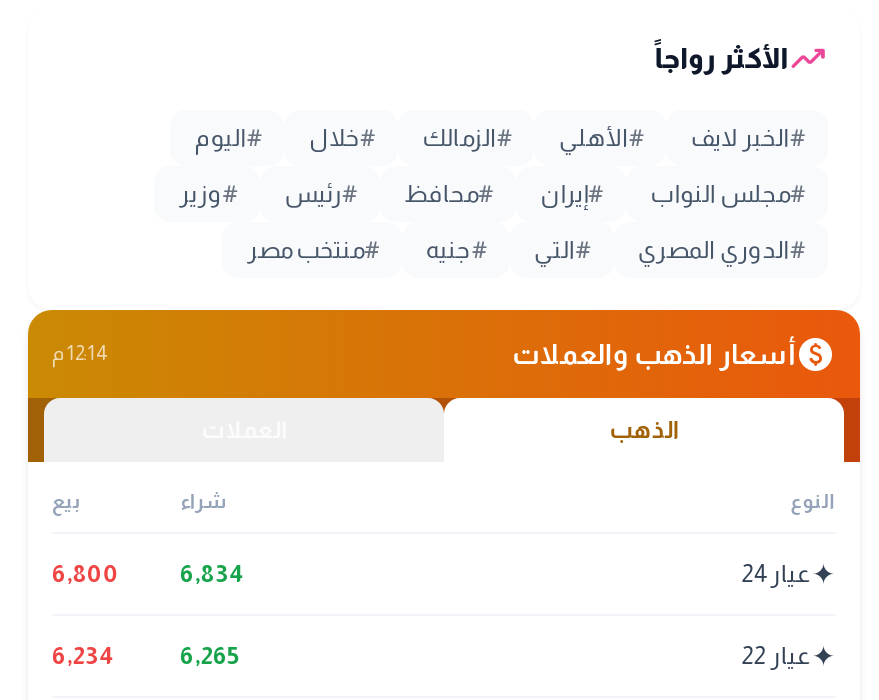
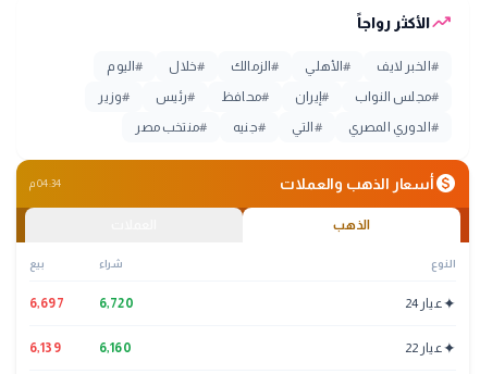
[67,342,106,364] 12:14 م -> [37,177,61,189] 04:34 م
[52,559,120,587] 6,800 -> [29,295,64,310] 6,697
[180,559,246,587] 6,834 -> [99,295,134,310] 6,720
[52,641,116,669] 6,234 -> [29,340,61,355] 6,139
[180,641,242,669] 6,265 -> [99,340,131,355] 6,160

